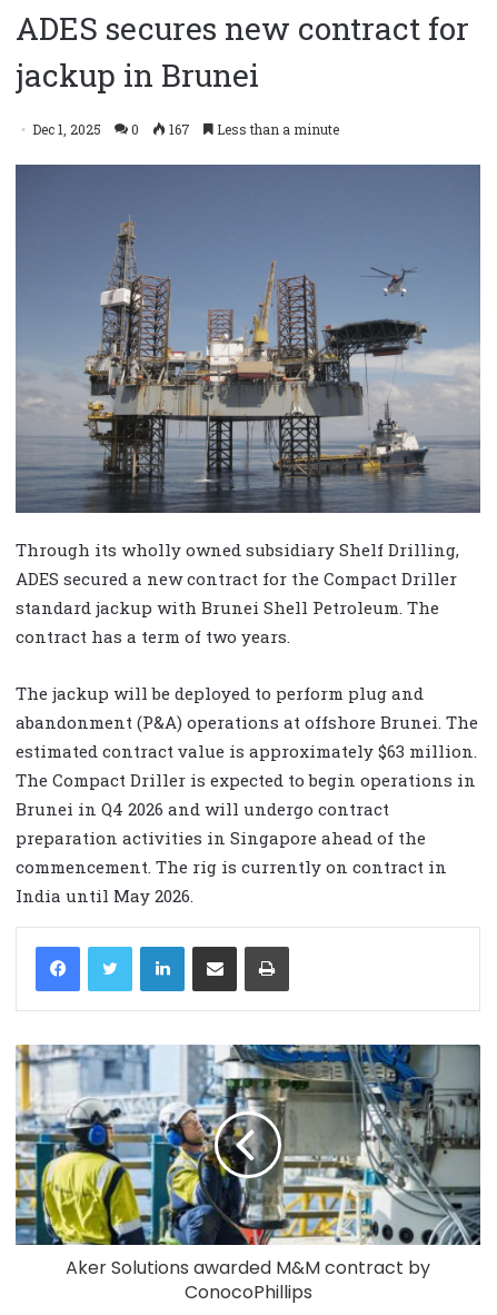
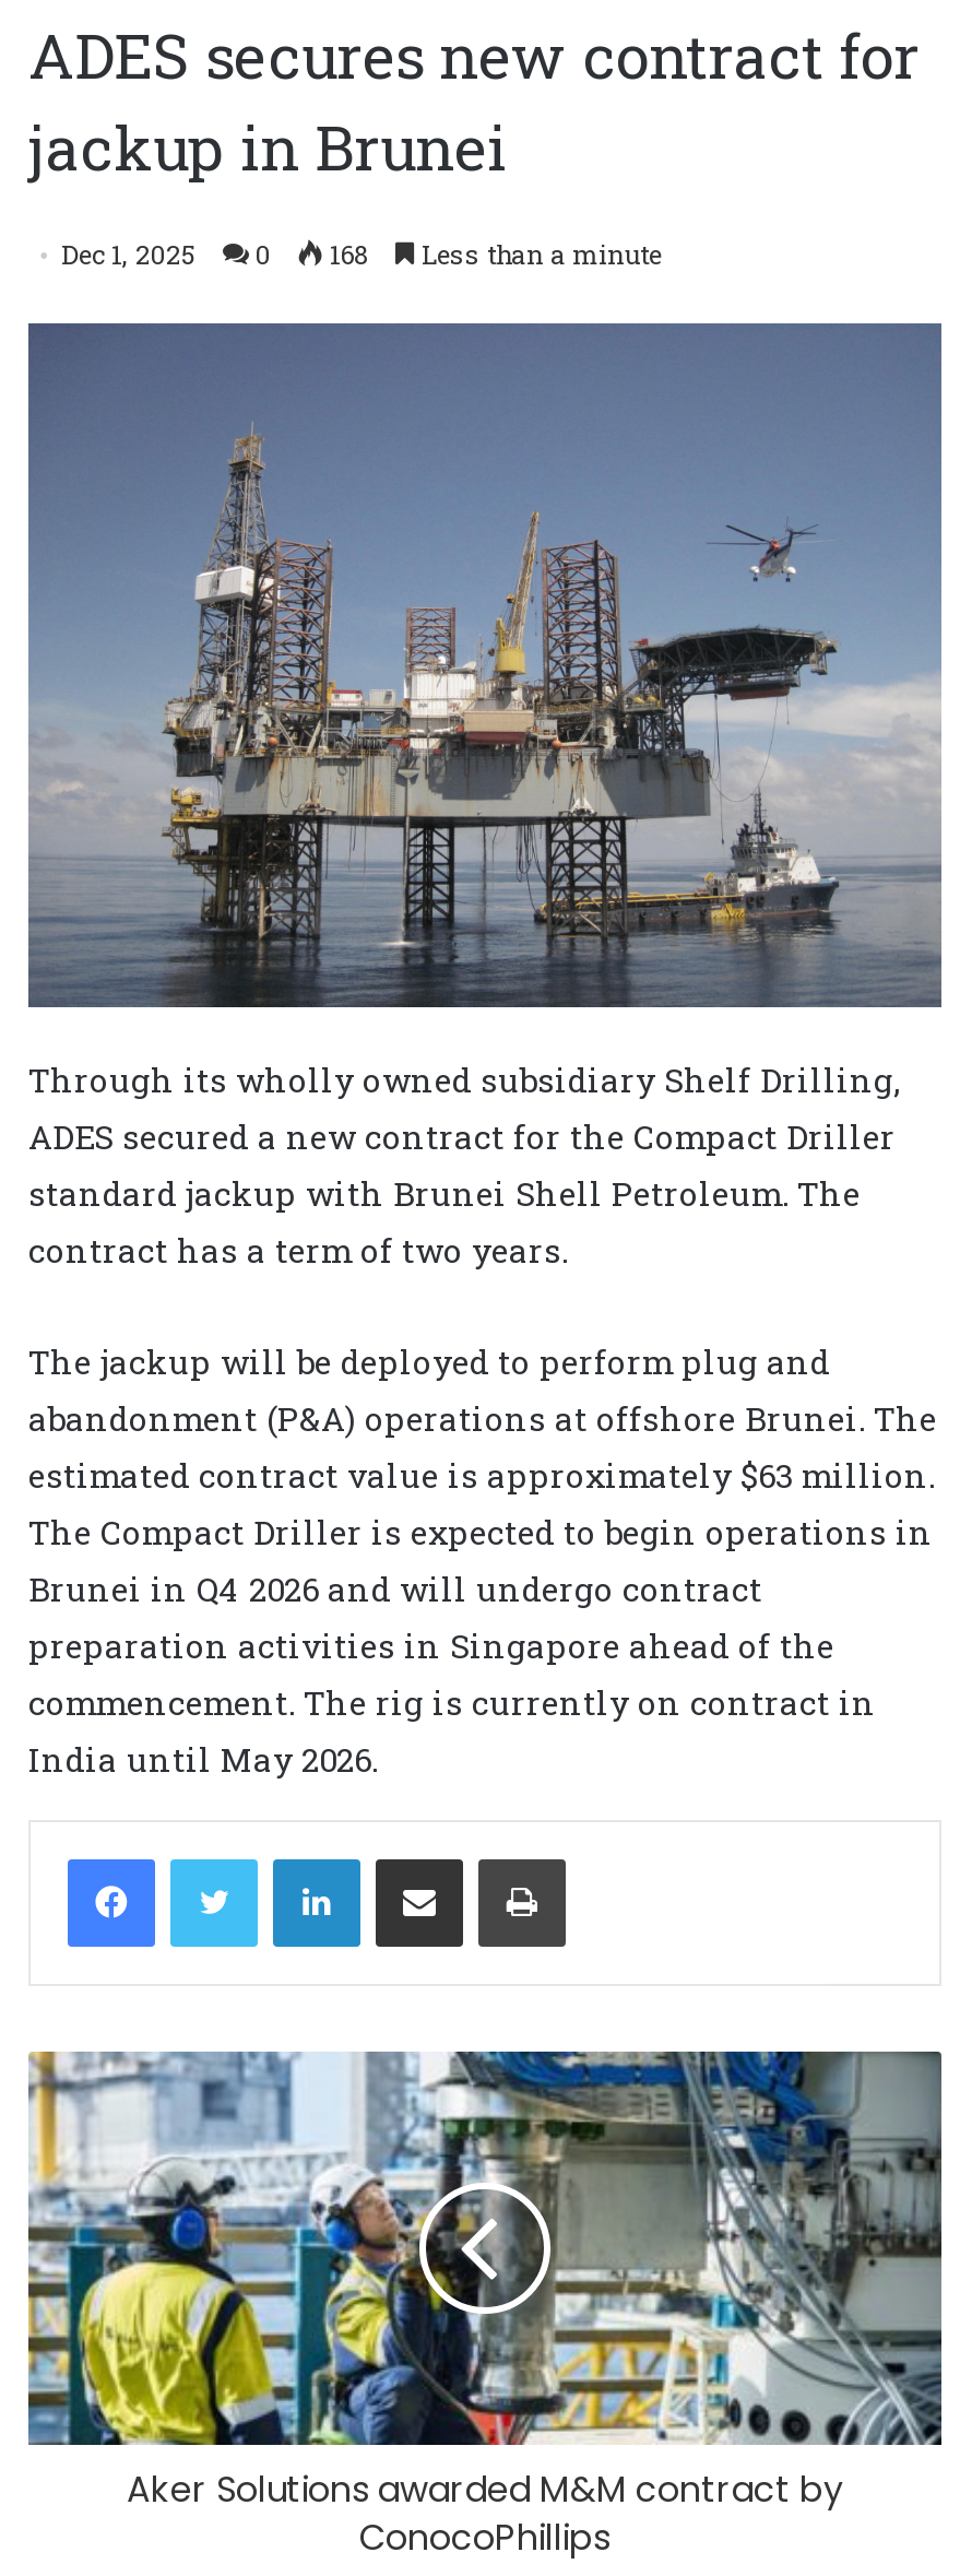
[32,120,339,138] Dec 1, 2025 0 167 Less than a minute -> [61,235,662,270] Dec 1, 2025 0 168 Less than a minute

